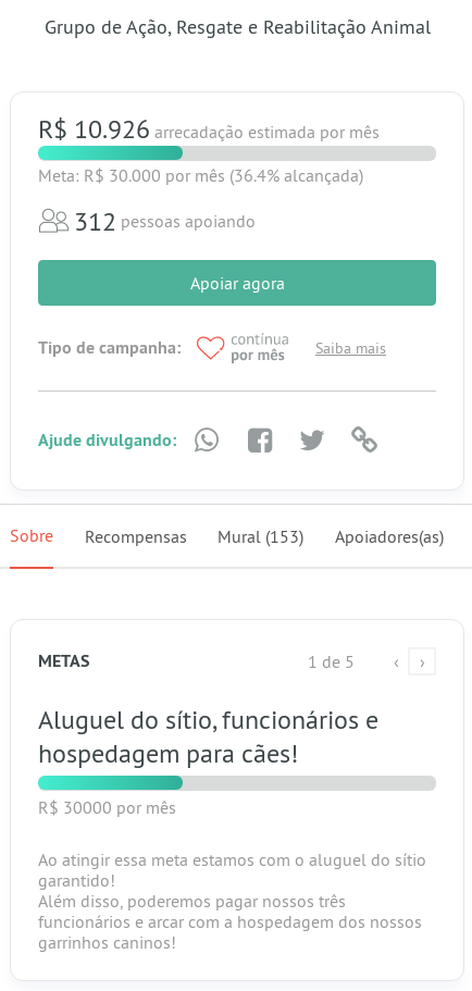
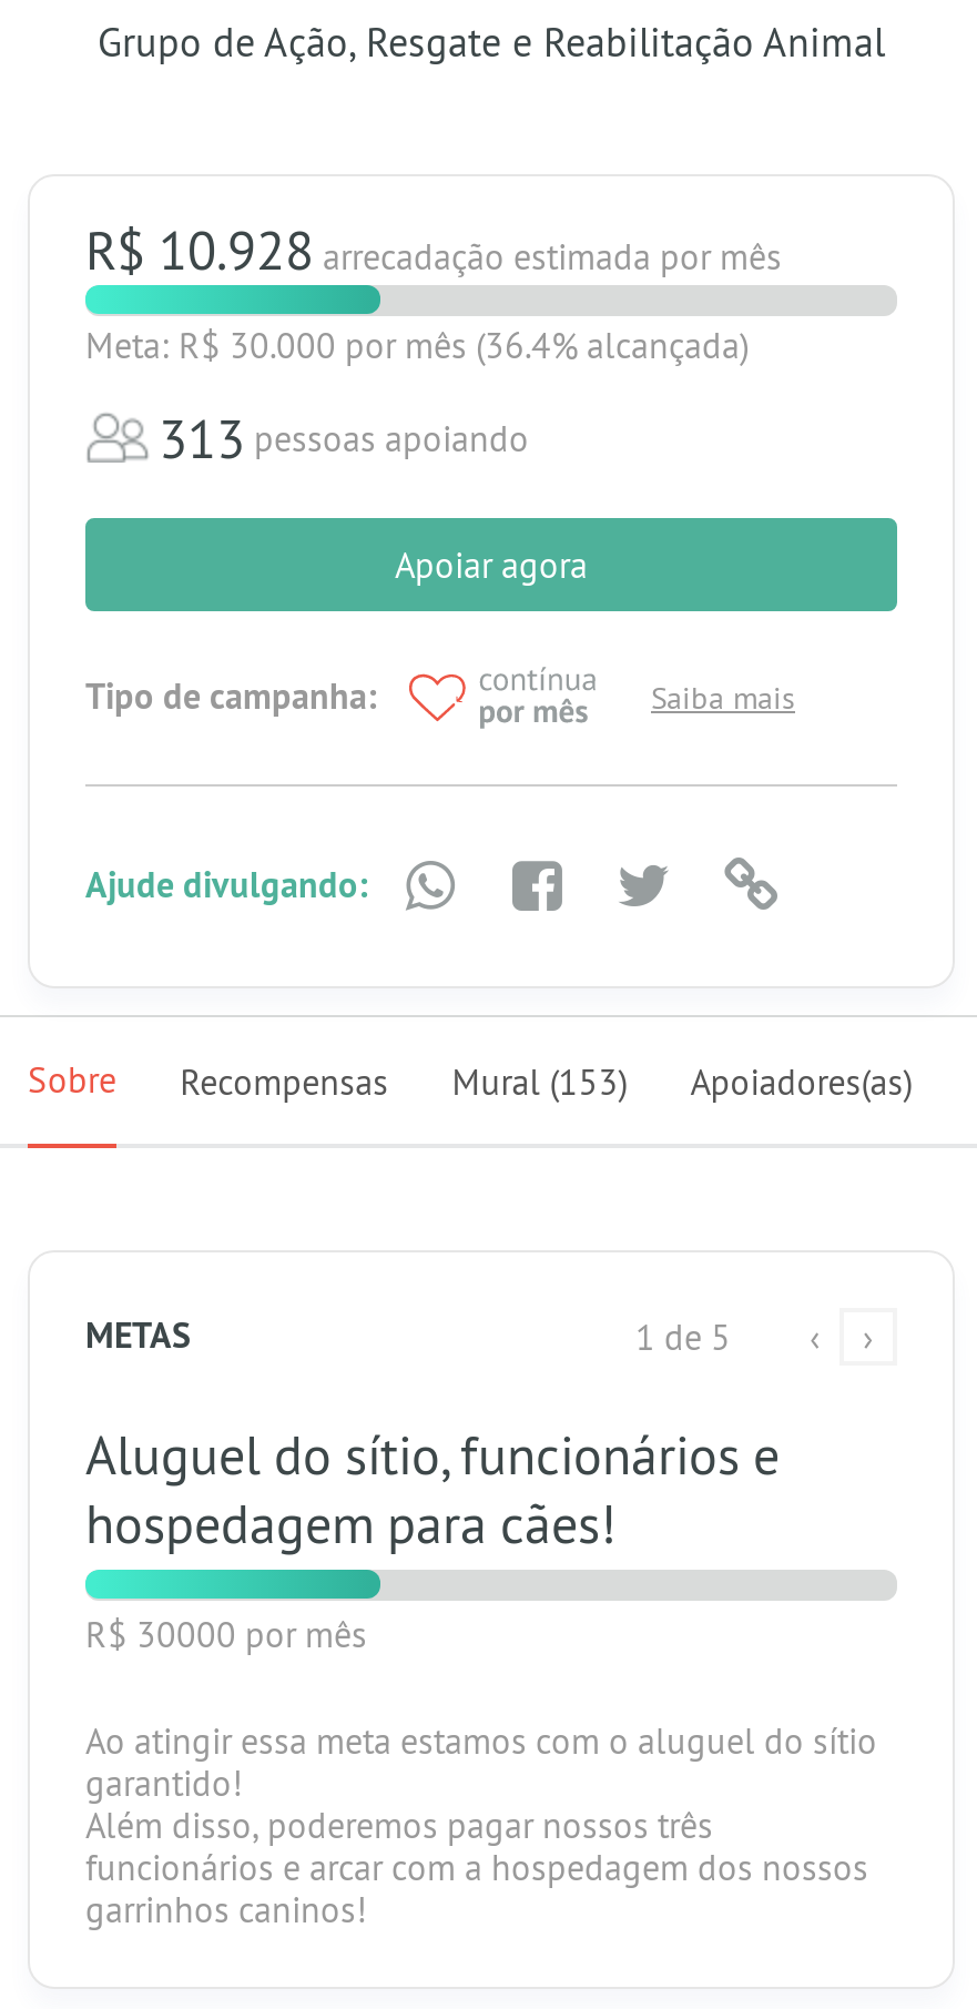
[38,112,380,145] R$ 10.926 arrecadação estimada por mês -> [85,216,782,283] R$ 10.928 arrecadação estimada por mês
[74,204,256,237] 312 pessoas apoiando -> [159,404,529,470] 313 pessoas apoiando

